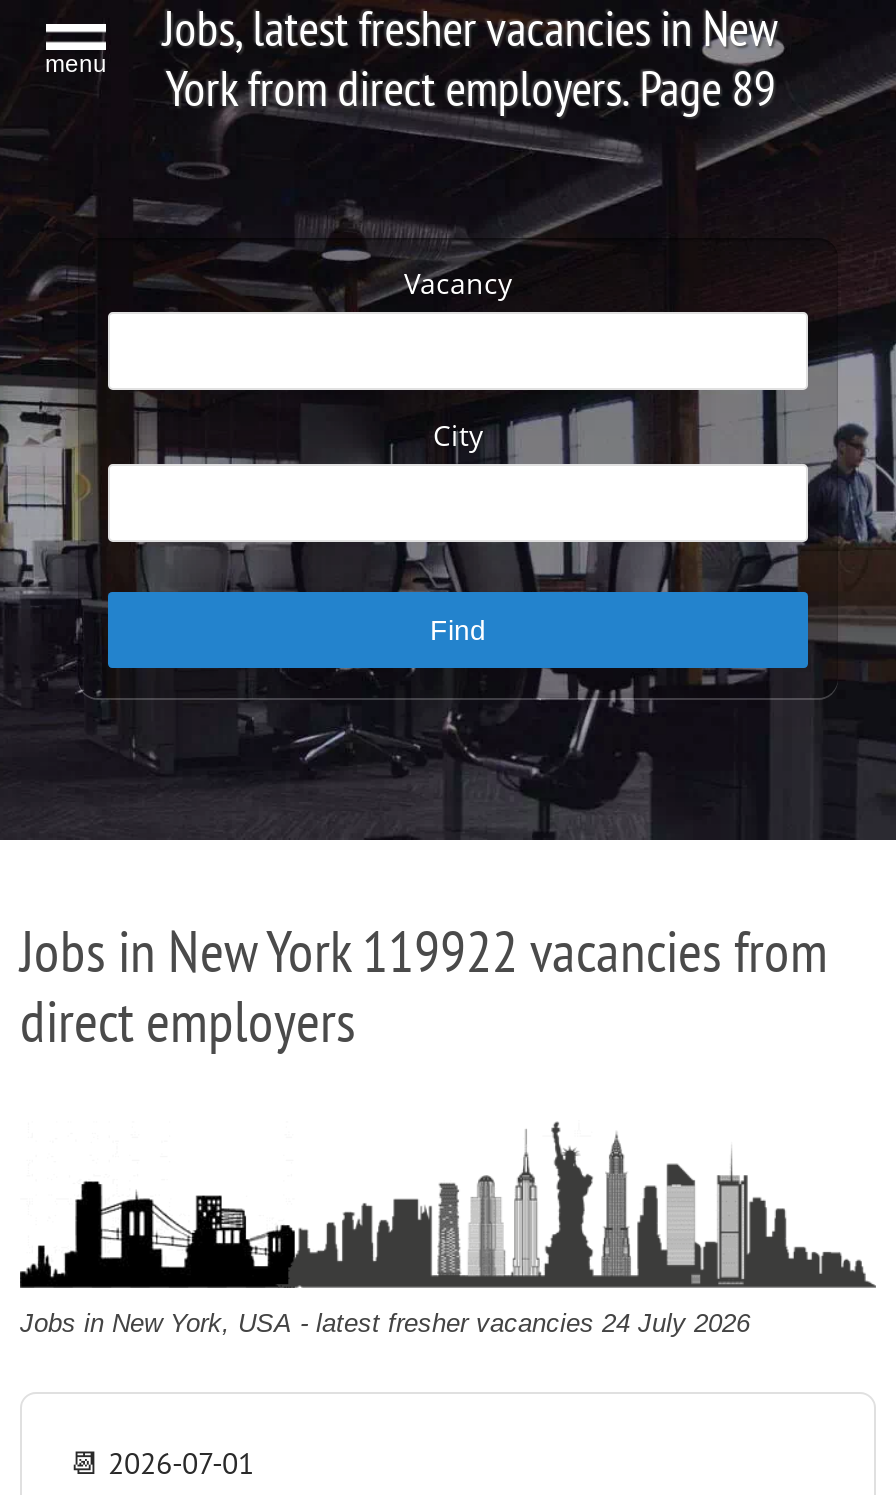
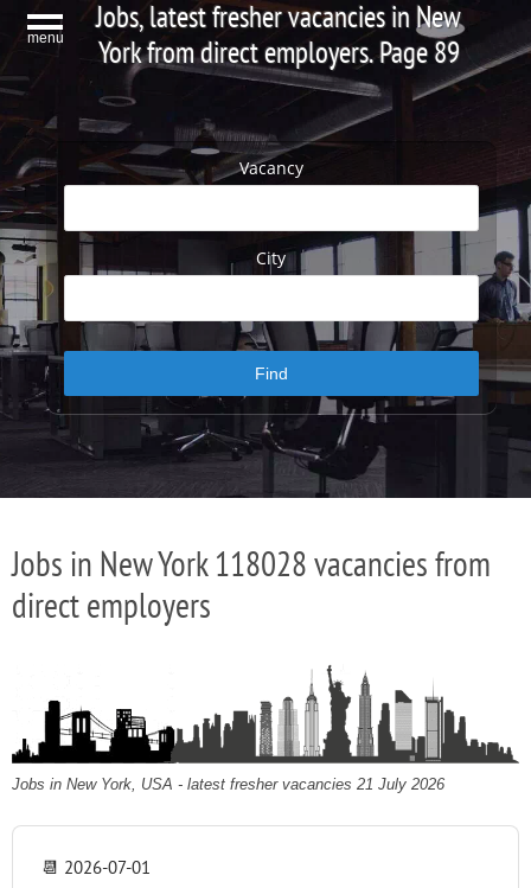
[20,922,828,986] Jobs in New York 119922 vacancies from -> [12,547,491,584] Jobs in New York 118028 vacancies from
[20,1308,750,1338] Jobs in New York, USA - latest fresher vacancies 24 July 2026 -> [12,775,444,793] Jobs in New York, USA - latest fresher vacancies 21 July 2026

